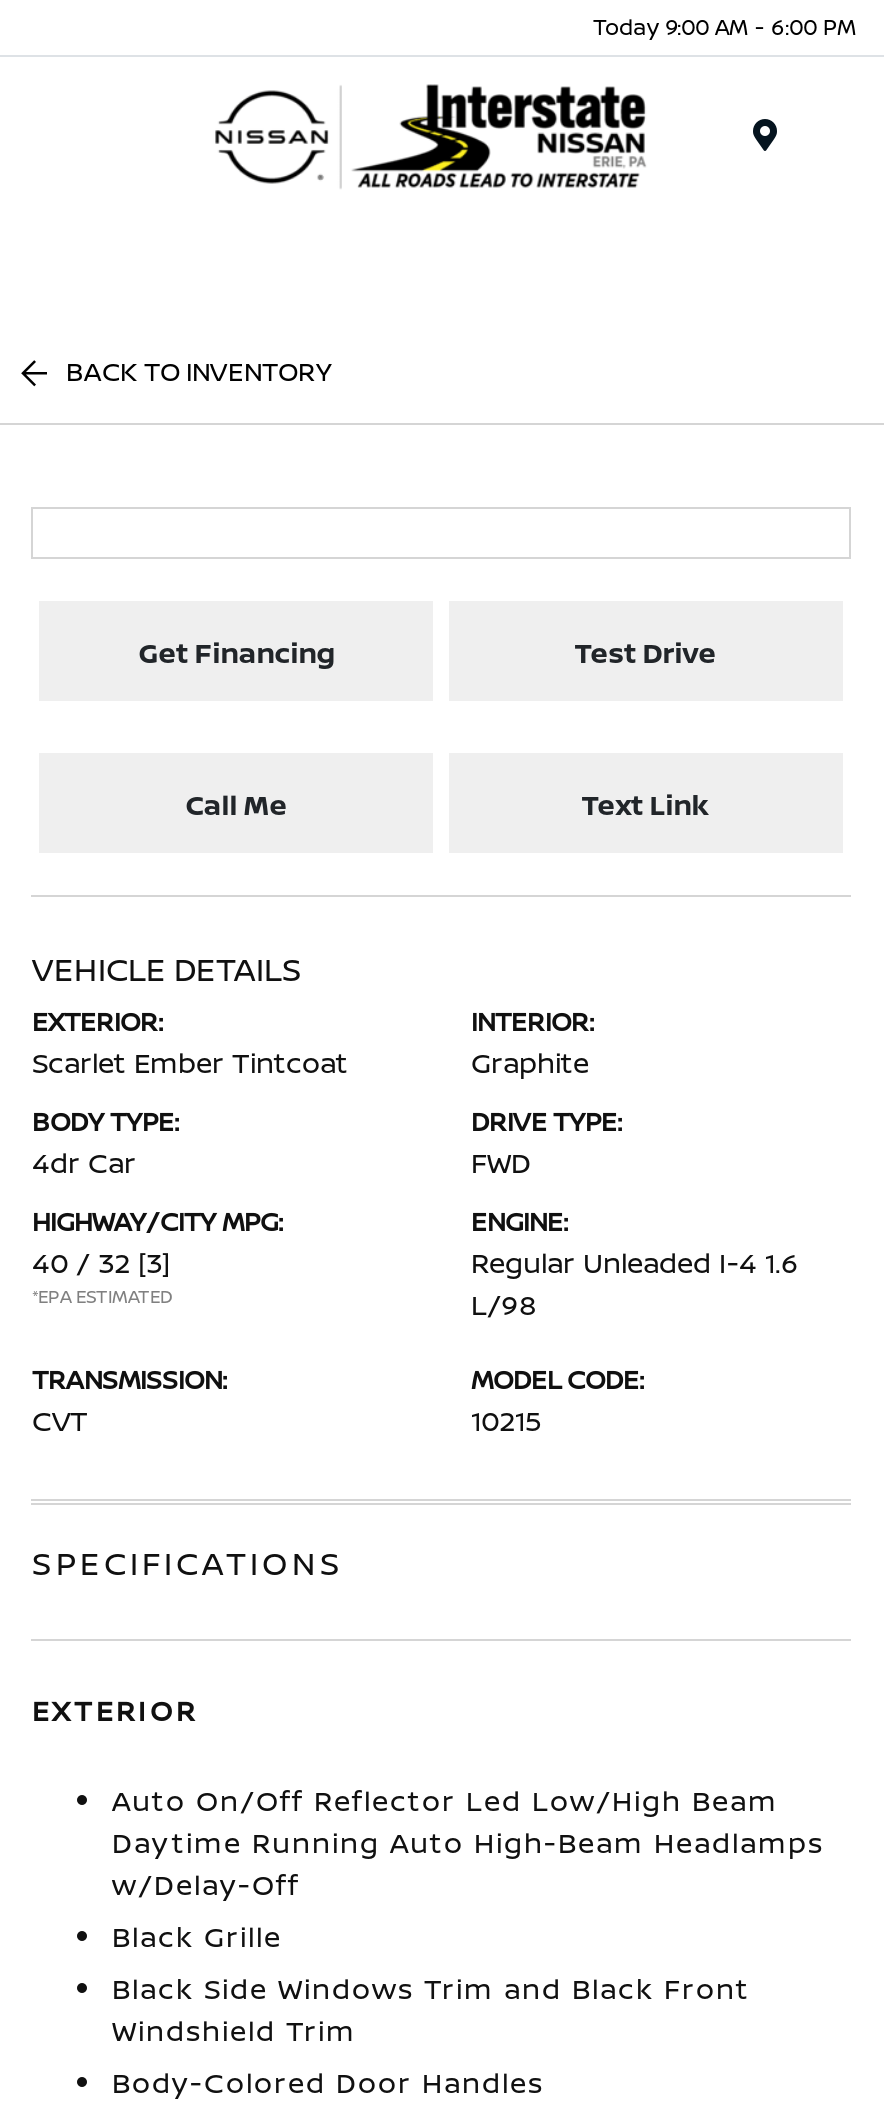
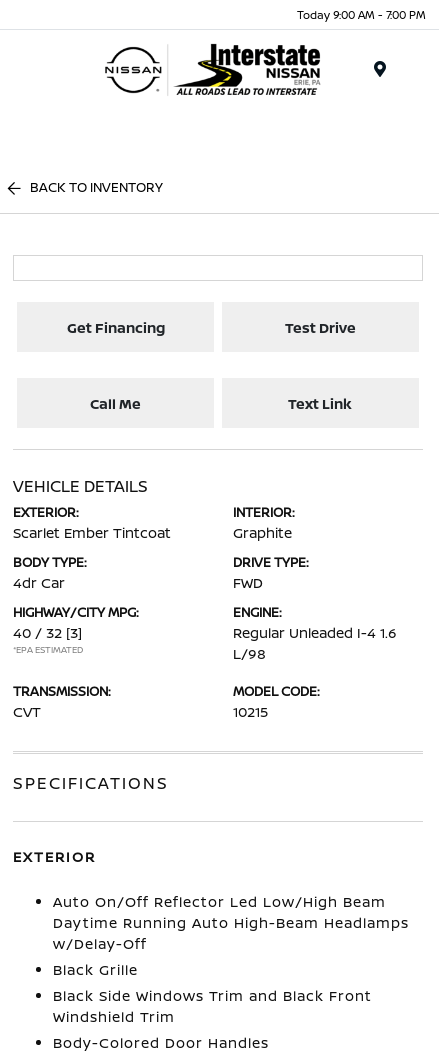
[593,10,857,40] Today 9:00 AM - 6:00 PM -> [297,6,426,21] Today 9:00 AM - 7:00 PM

